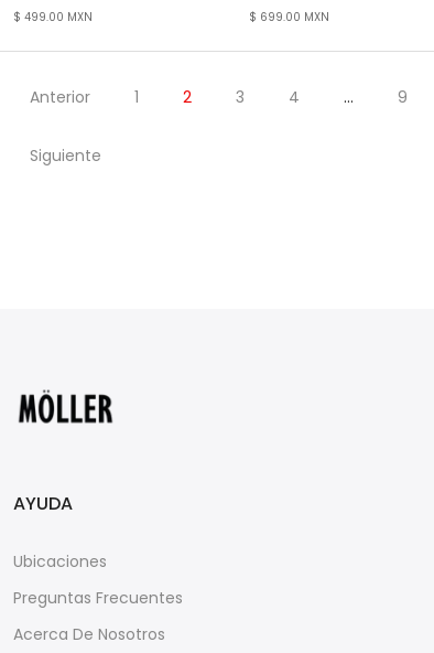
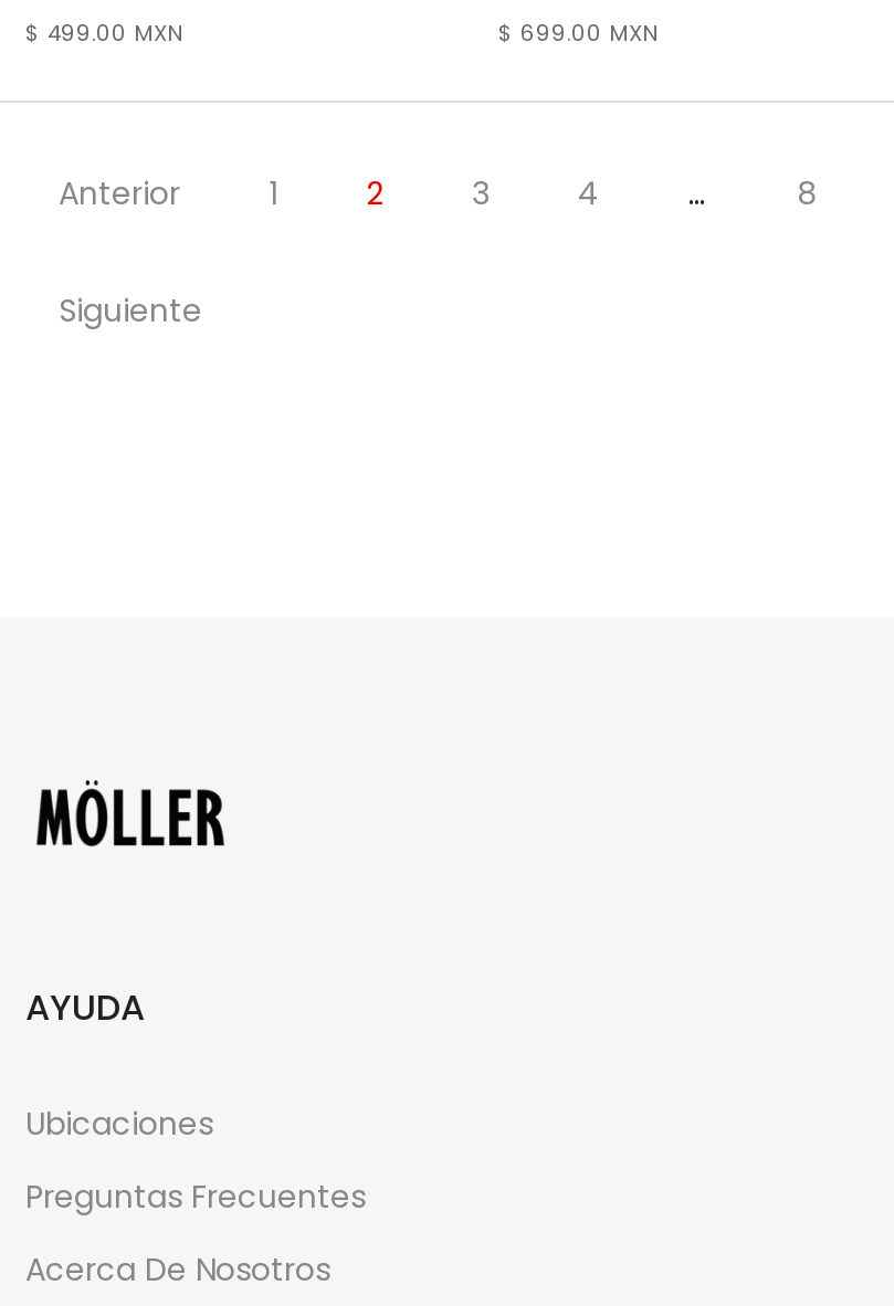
[398,86,408,108] 9 -> [797,171,817,215] 8

